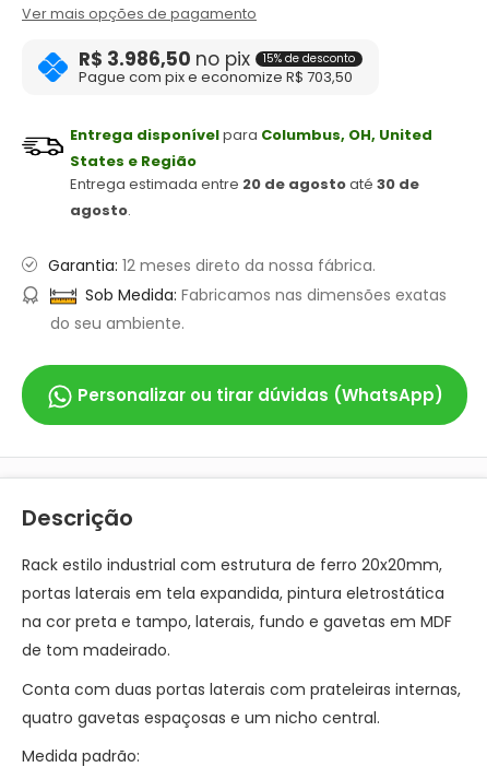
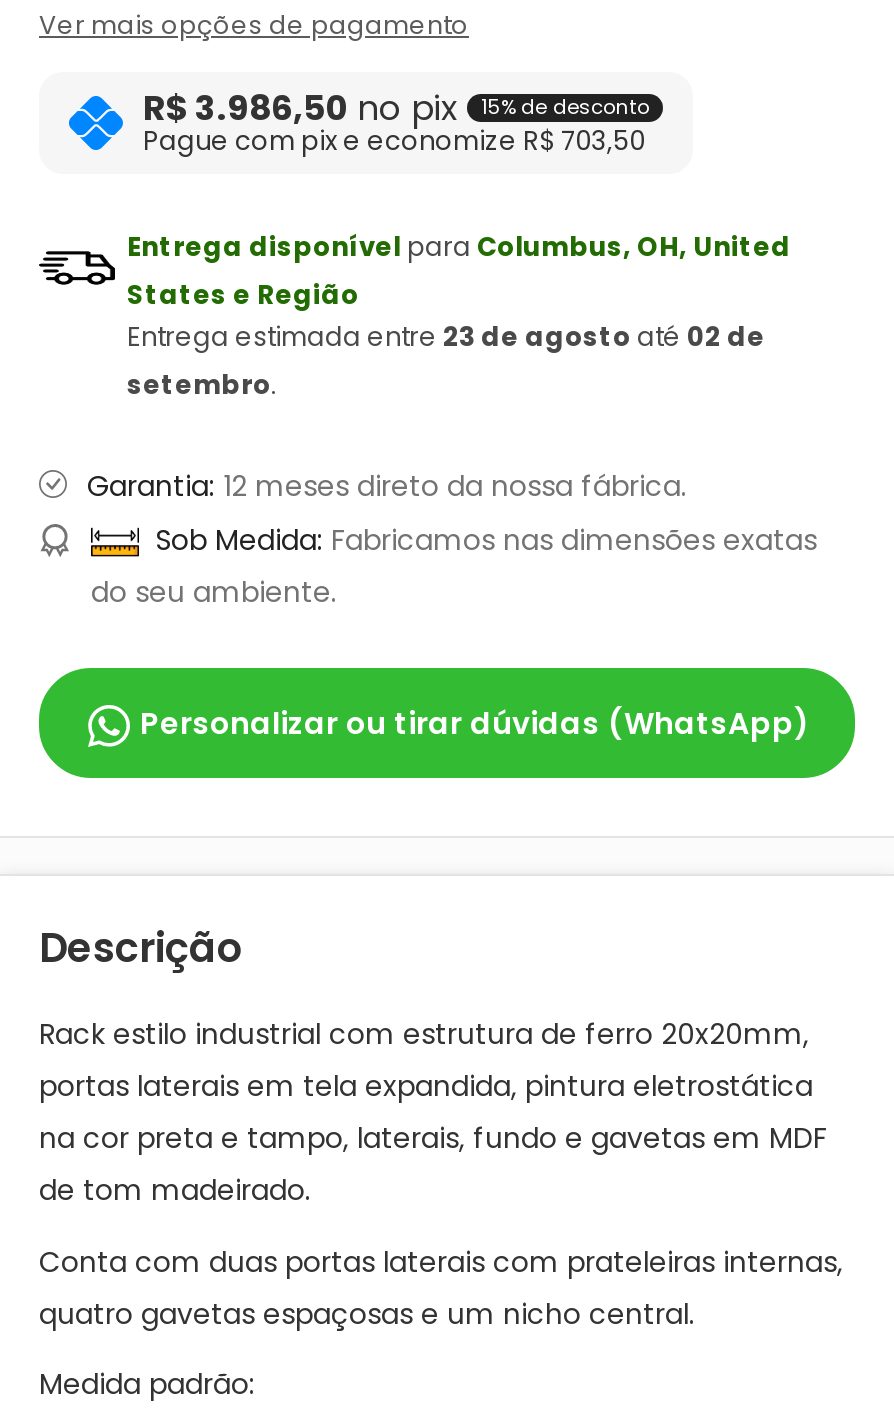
[70,173,419,220] Entrega estimada entre 20 de agosto até 30 de | agosto. -> [127,317,765,403] Entrega estimada entre 23 de agosto até 02 de | setembro.

